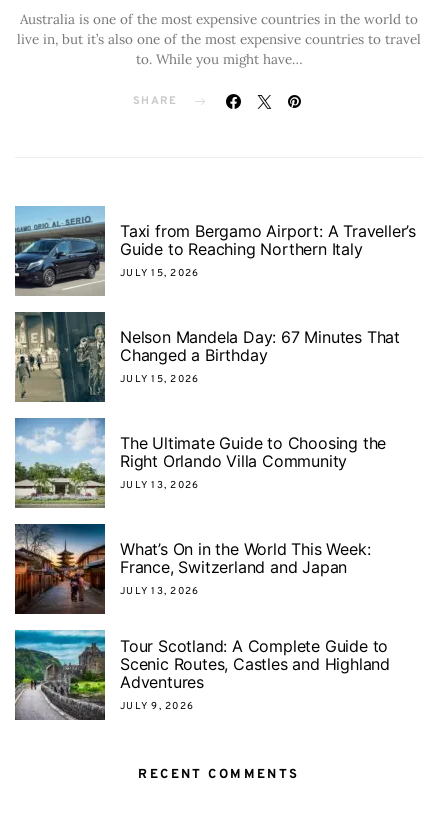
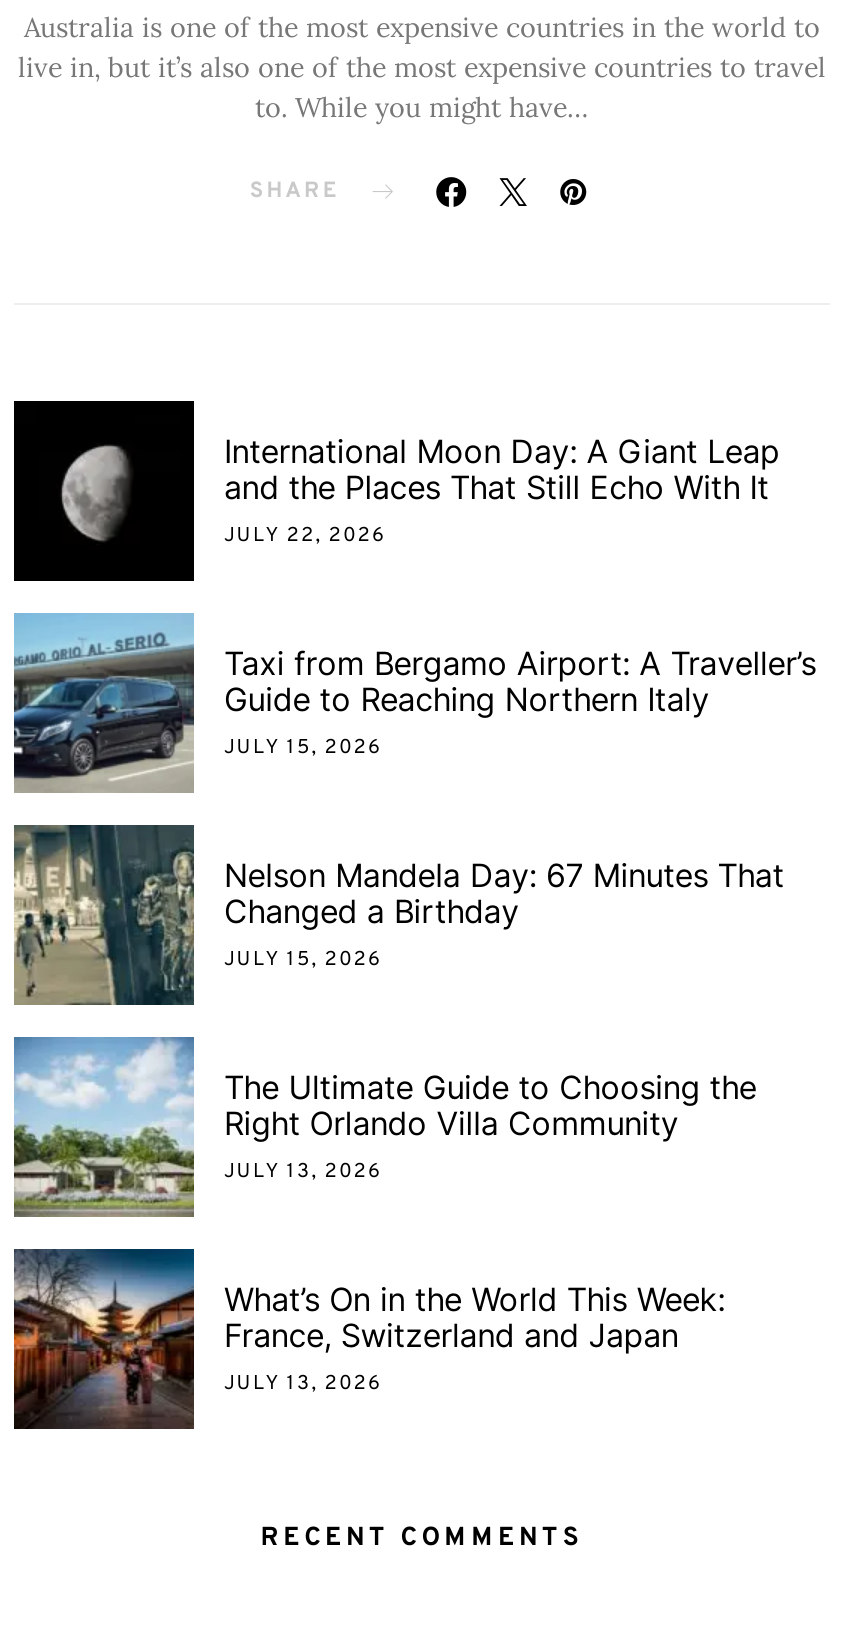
none -> [12,399,780,581] [image] | International Moon Day: A Giant Leap | and the Places That Still Echo With It | JULY 22, 2026
moved [13,210,416,597] -> [10,621,816,1396]: [image] | Taxi from Bergamo Airport: A Traveller’s | Guide to Reaching Northern Italy | ... | France, Switzerland and Japan | JULY 13, 2026
[14,629,390,721] [image] | Tour Scotland: A Complete Guide to | Scenic Routes, Castles and Highland | Adventures | JULY 9, 2026 -> none

